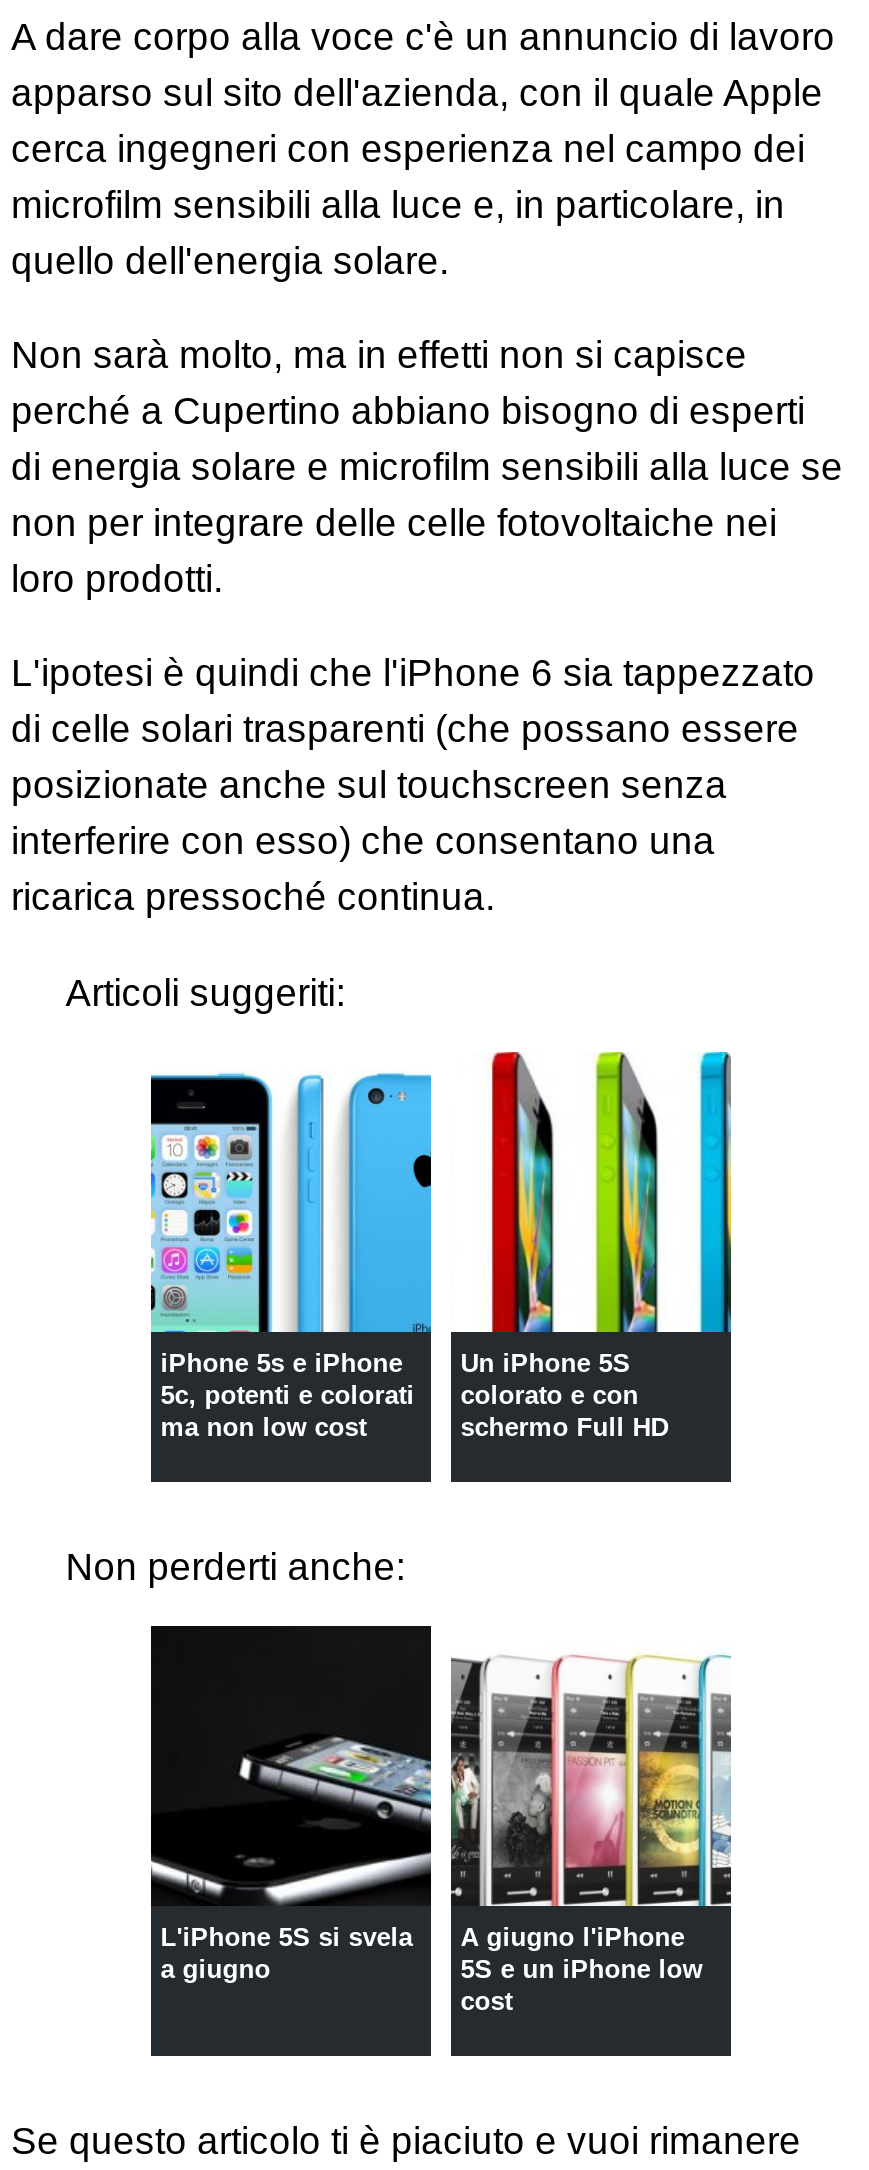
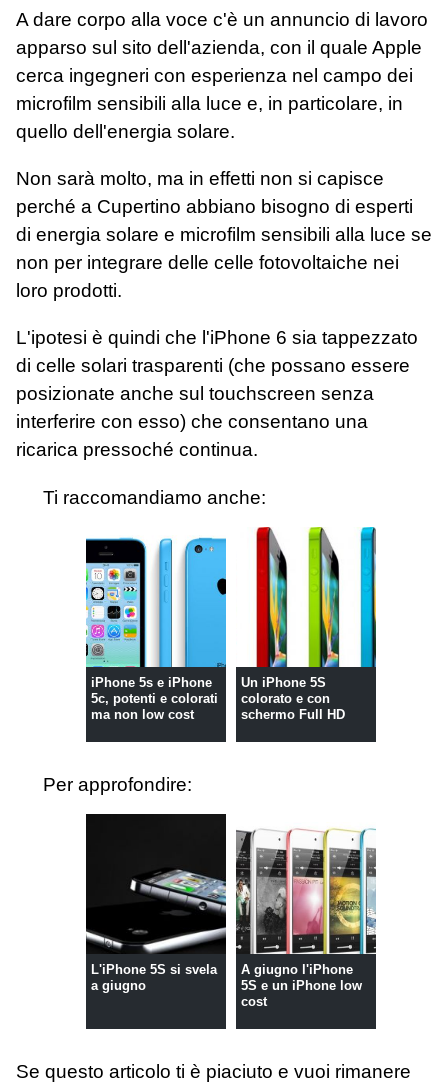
[65,971,345,1013] Articoli suggeriti: -> [43,486,266,507] Ti raccomandiamo anche:
[65,1545,405,1587] Non perderti anche: -> [43,774,192,795] Per approfondire:

